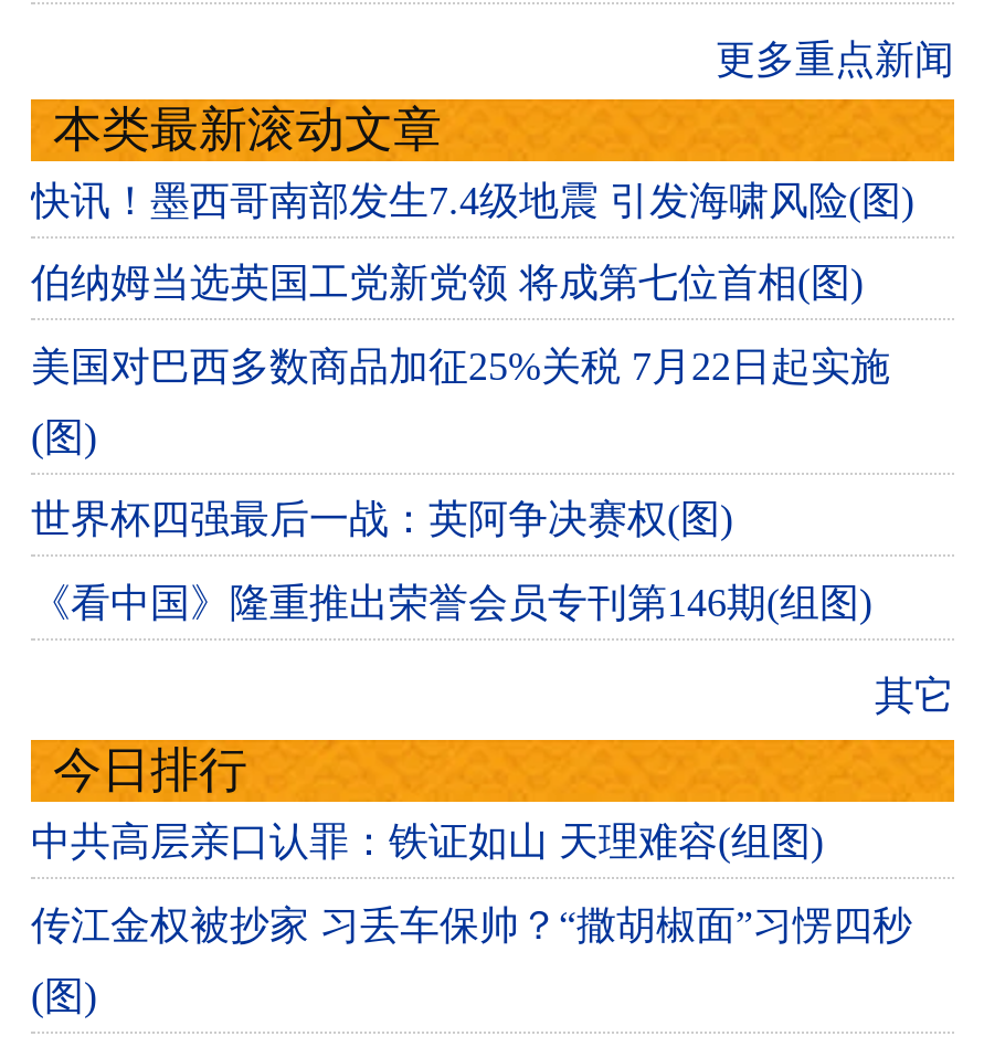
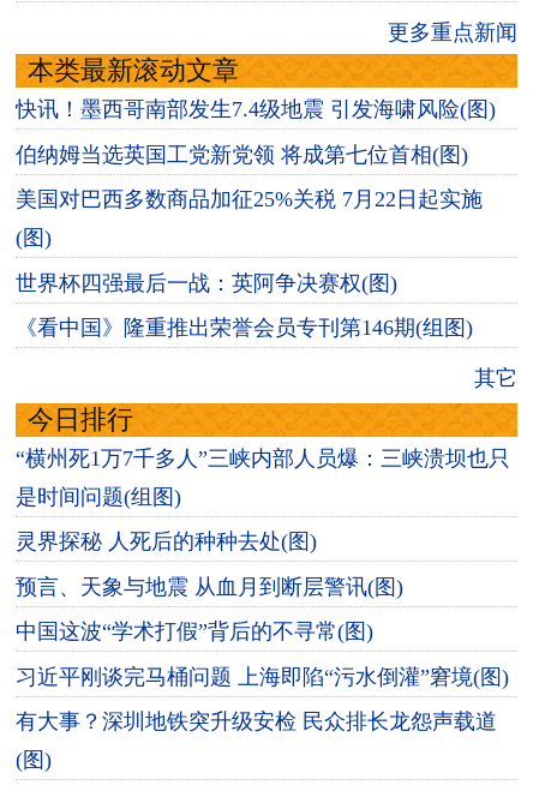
[31,821,912,948] 中共高层亲口认罪：铁证如山 天理难容(组图) | 传江金权被抄家 习丢车保帅？“撒胡椒面”习愣四秒 -> [16,446,510,734] “横州死1万7千多人”三峡内部人员爆：三峡溃坝也只 | 是时间问题(组图) | 灵界探秘 人死后的种种去处(图) | 预言、天象与地震 从血月到断层警讯(图) | 中国这波“学术打假”背后的不寻常(图) | 习近平刚谈完马桶问题 上海即陷“污水倒灌”窘境(图) | 有大事？深圳地铁突升级安检 民众排长龙怨声载道

